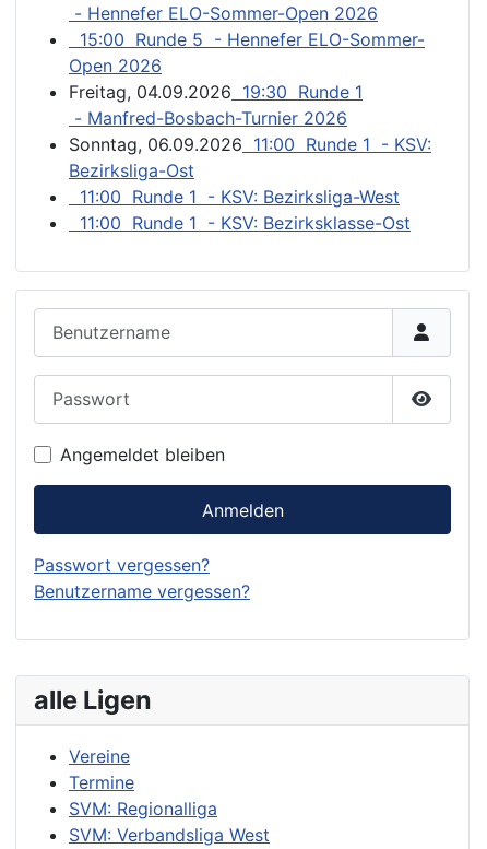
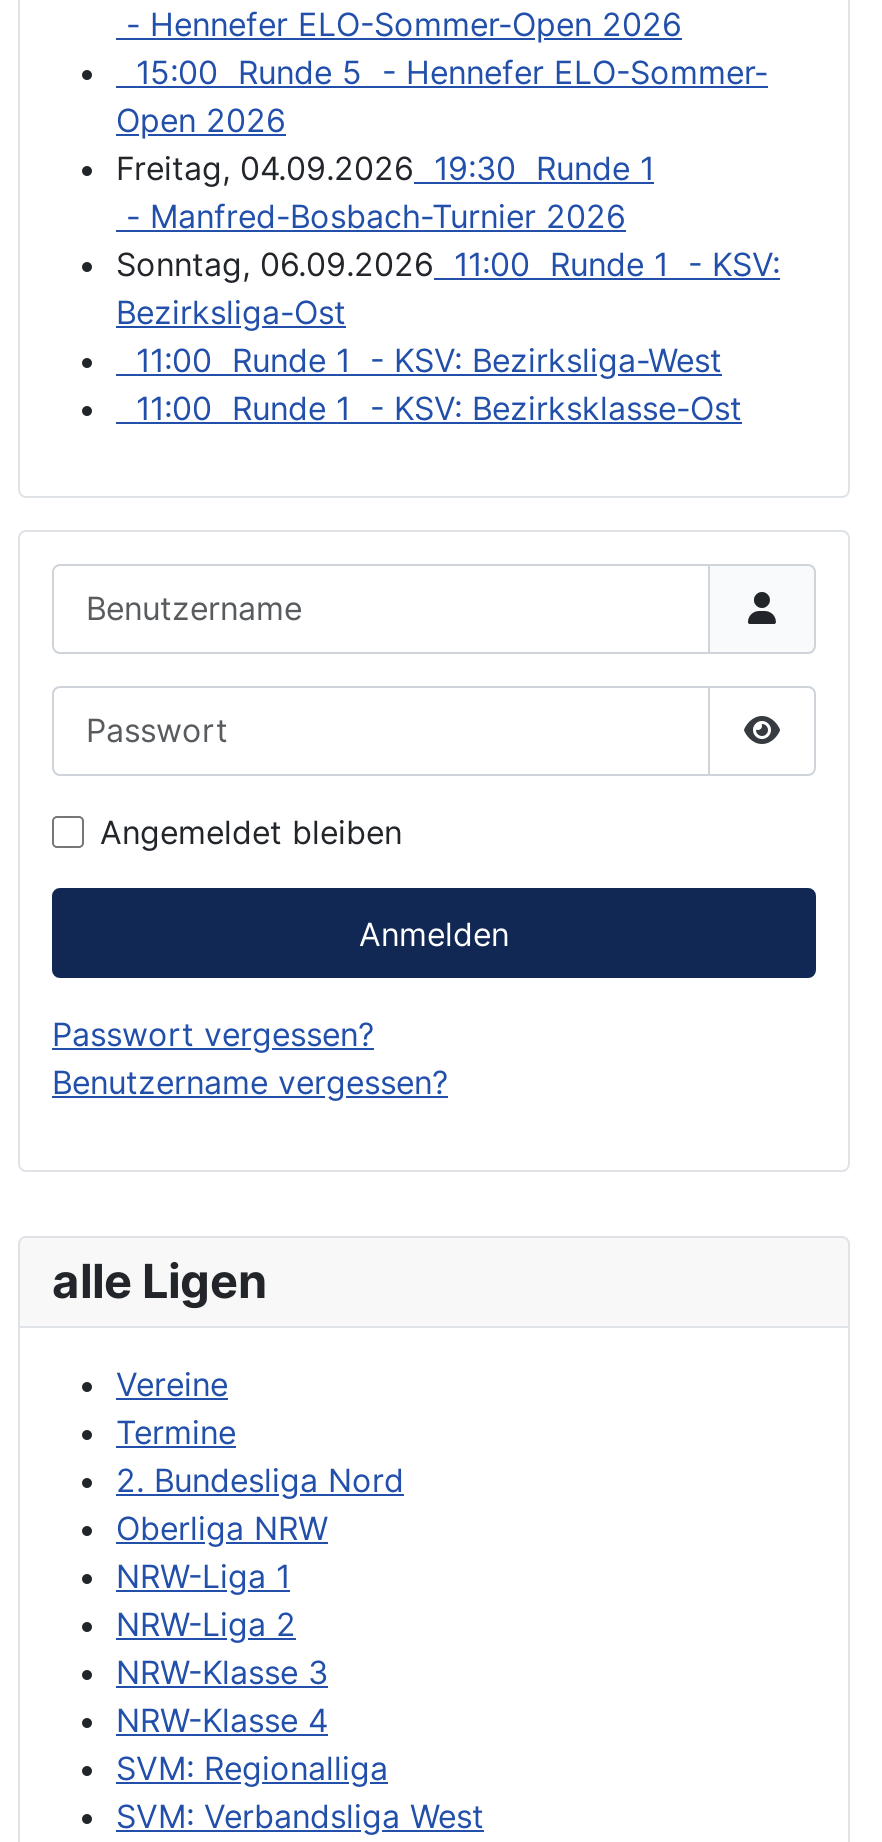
none -> [116,1460,404,1740] 2. Bundesliga Nord | Oberliga NRW | NRW-Liga 1 | NRW-Liga 2 | NRW-Klasse 3 | NRW-Klasse 4

